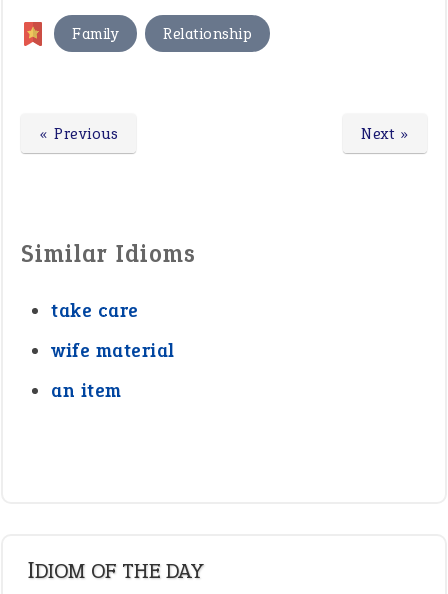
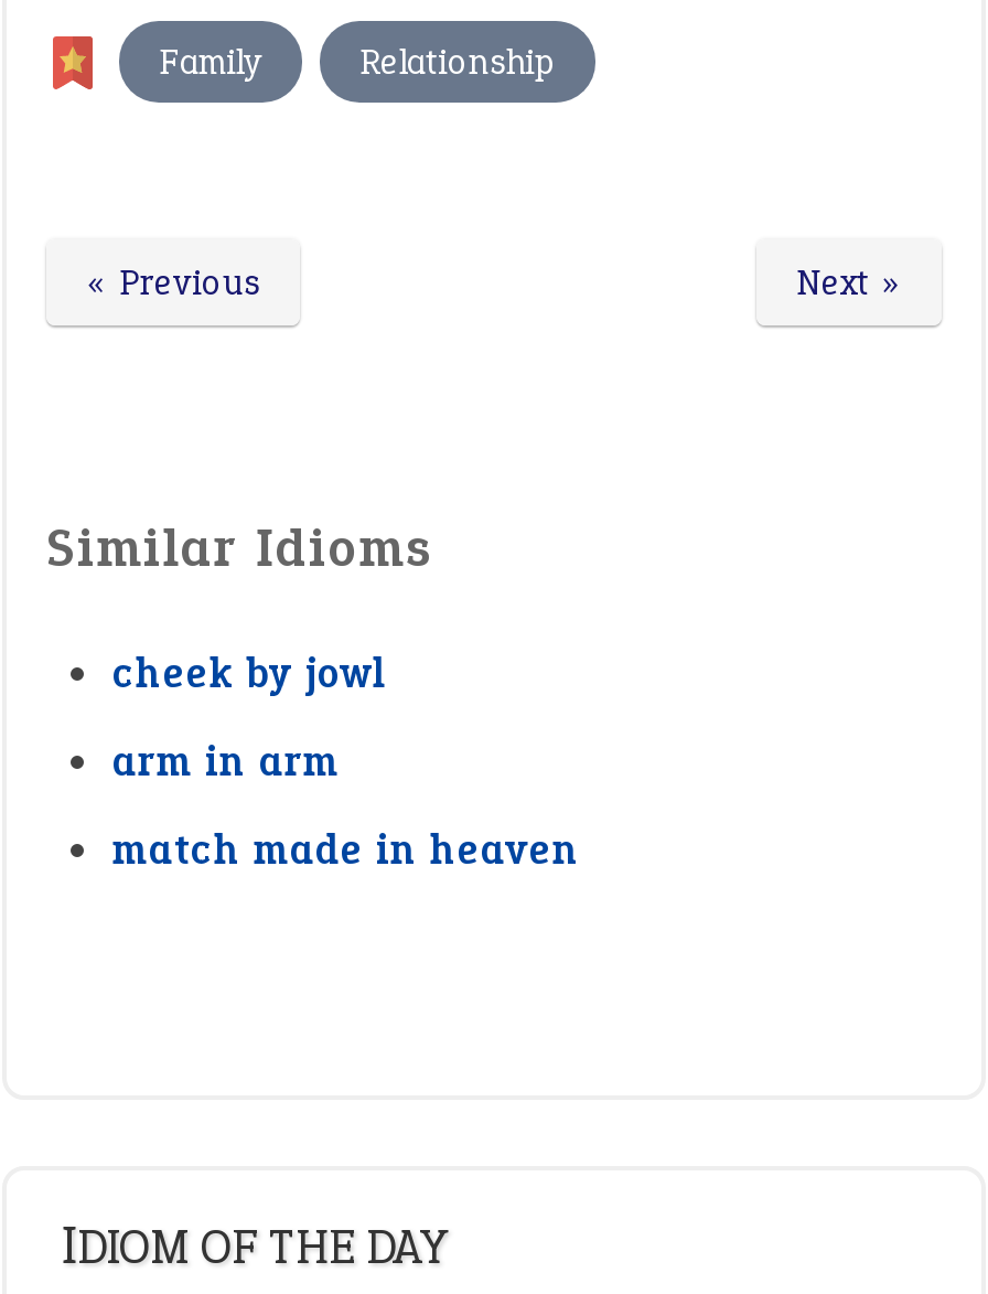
[51,298,138,323] take care -> [112,645,387,701] cheek by jowl
[51,338,174,363] wife material -> [112,734,340,789] arm in arm
[51,378,121,403] an item -> [112,822,580,877] match made in heaven

